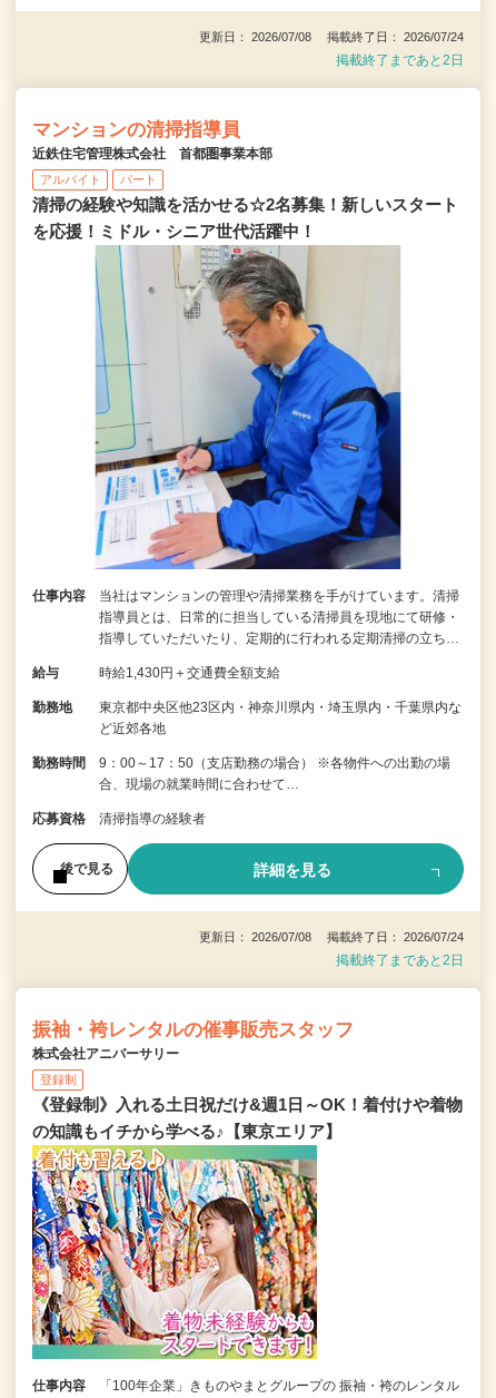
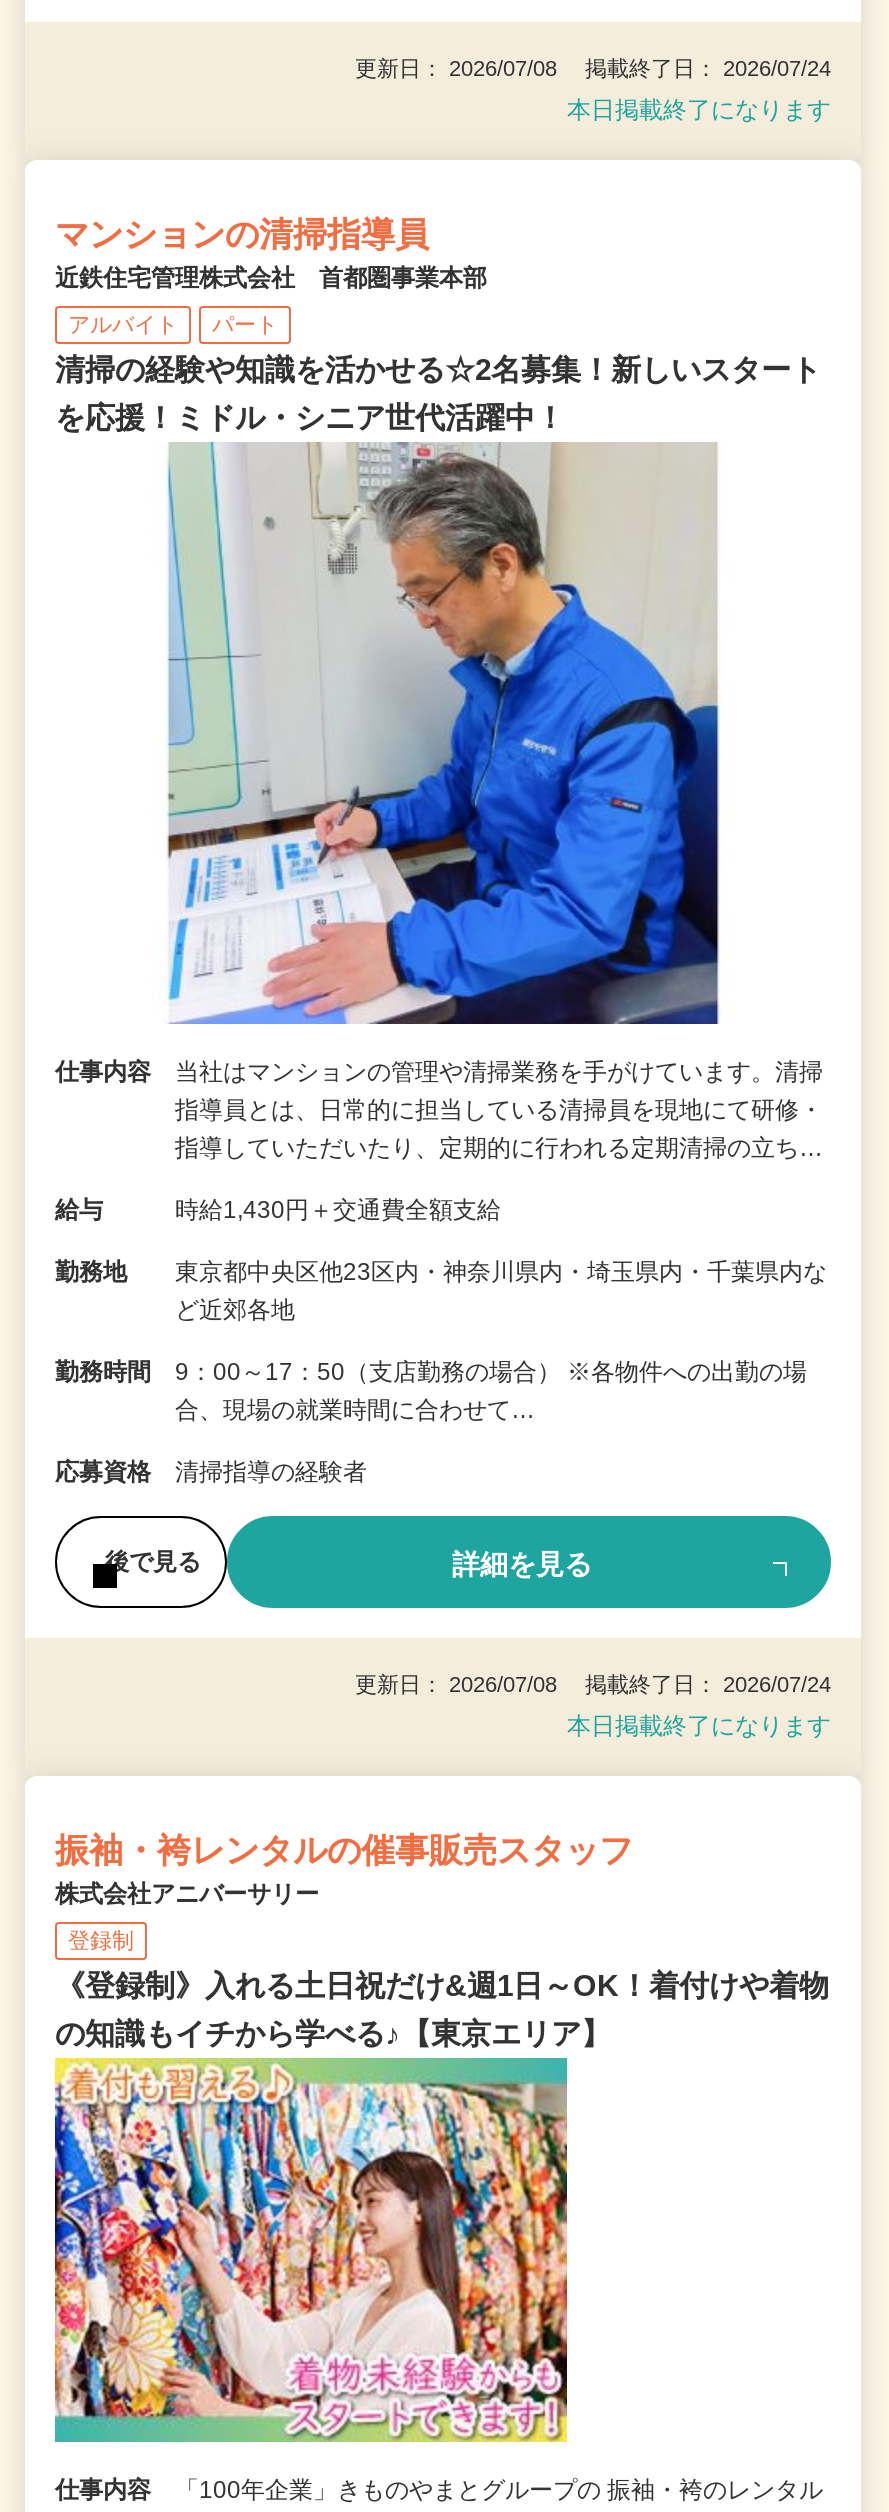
[336,52,464,68] 掲載終了まであと2日 -> [567,96,831,124] 本日掲載終了になります
[336,953,464,968] 掲載終了まであと2日 -> [567,1713,831,1741] 本日掲載終了になります

